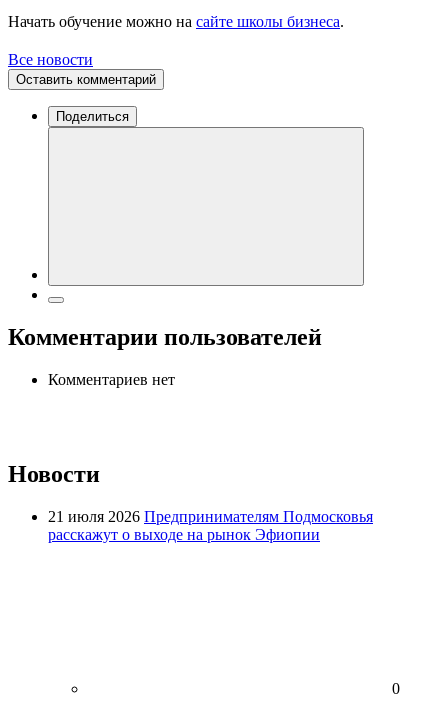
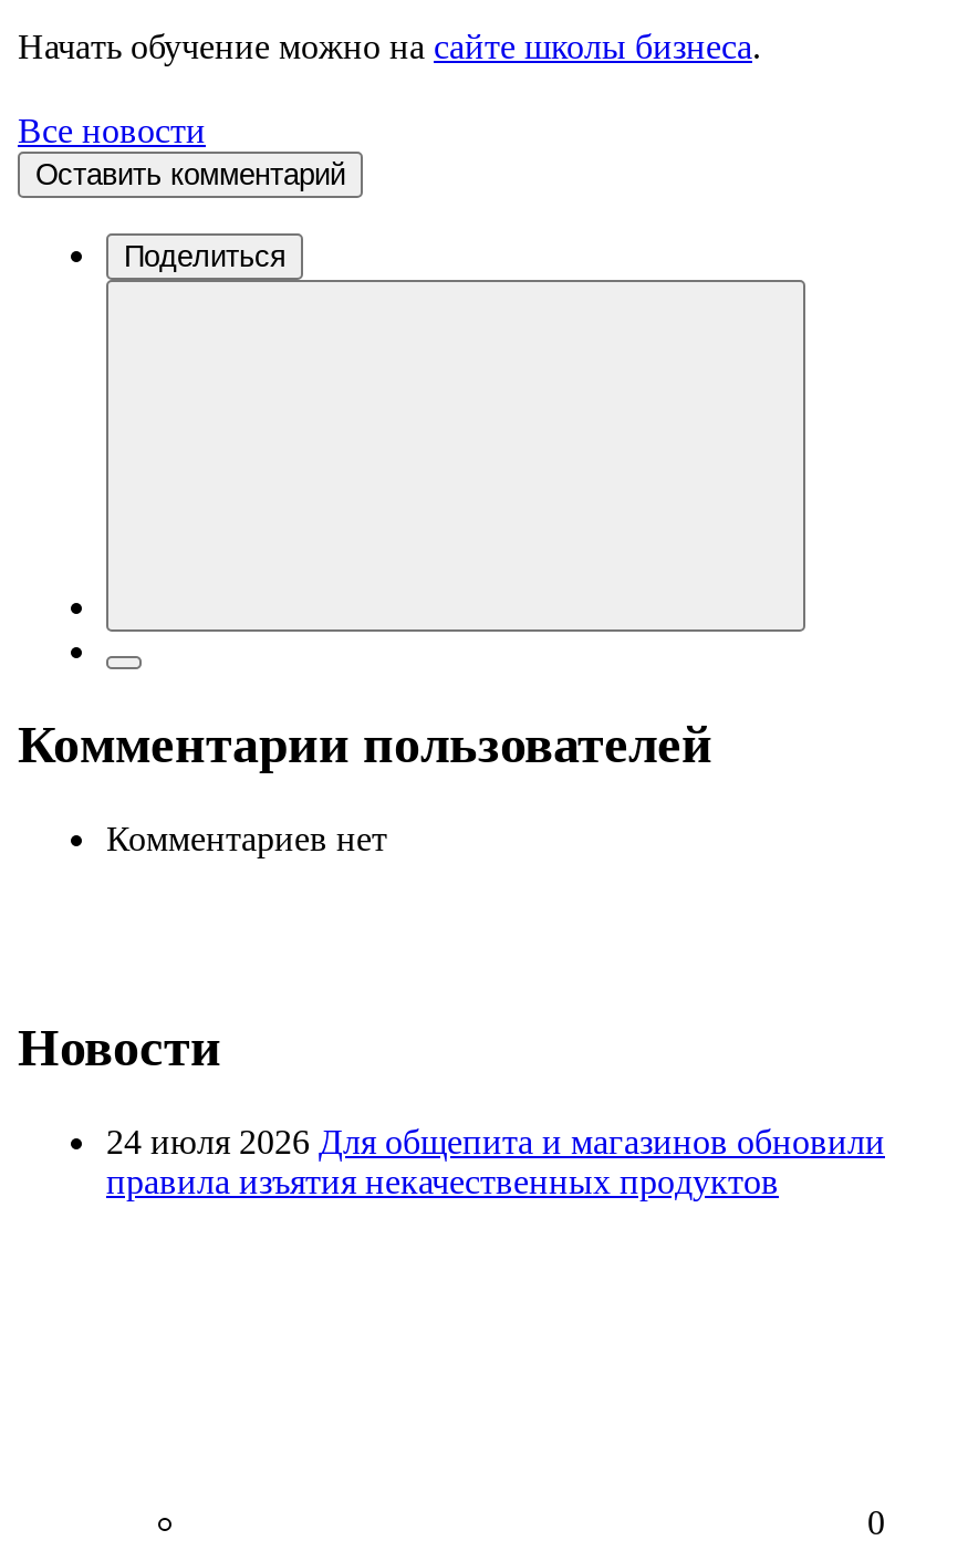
[48,507,373,542] 21 июля 2026 Предпринимателям Подмосковья | расскажут о выходе на рынок Эфиопии -> [106,1122,885,1199] 24 июля 2026 Для общепита и магазинов обновили | правила изъятия некачественных продуктов

